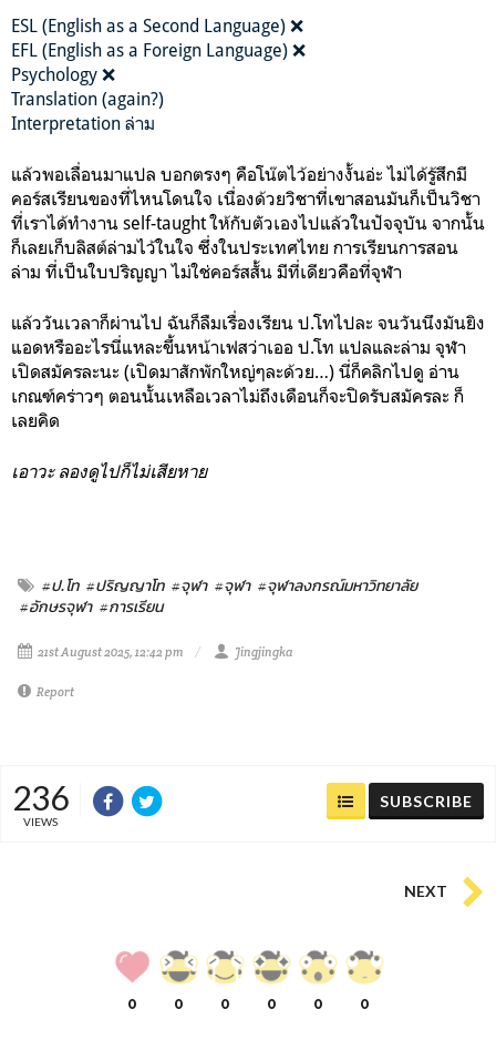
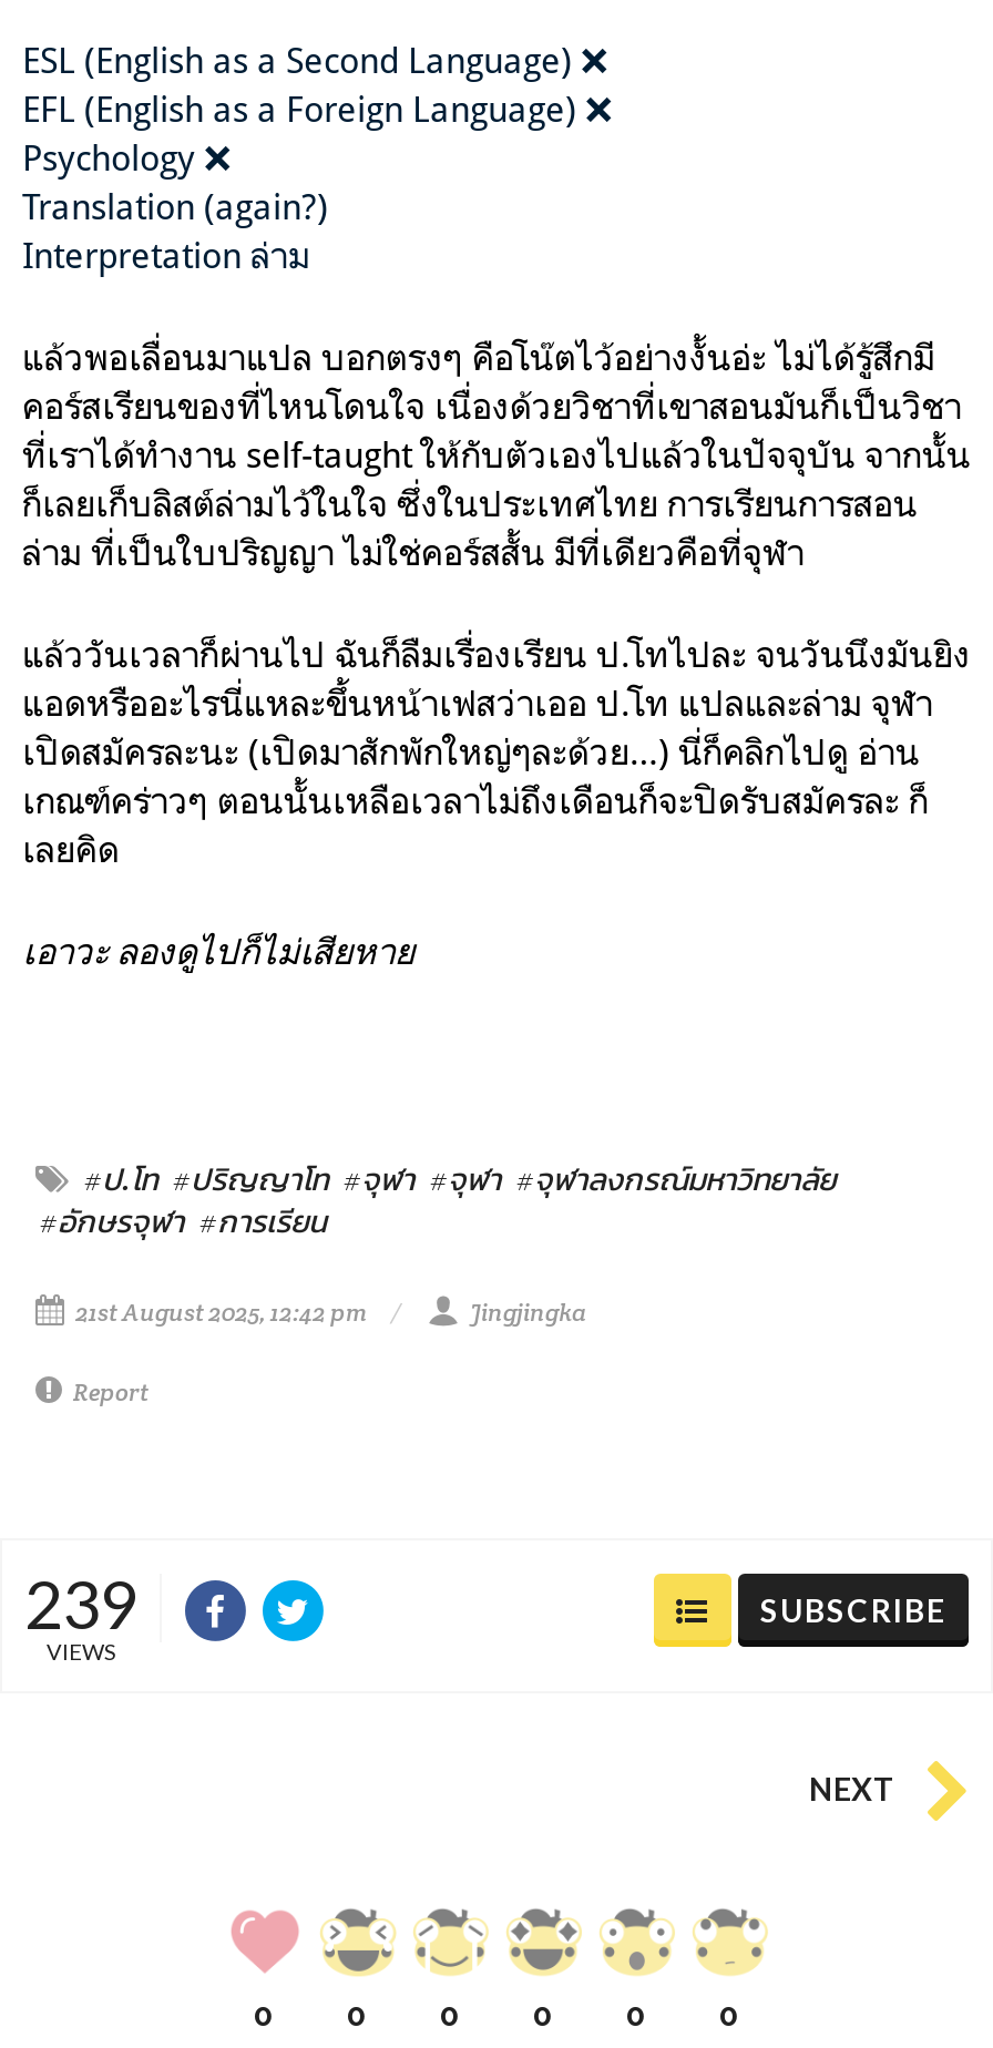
[12,777,69,817] 236 -> [24,1562,137,1642] 239

